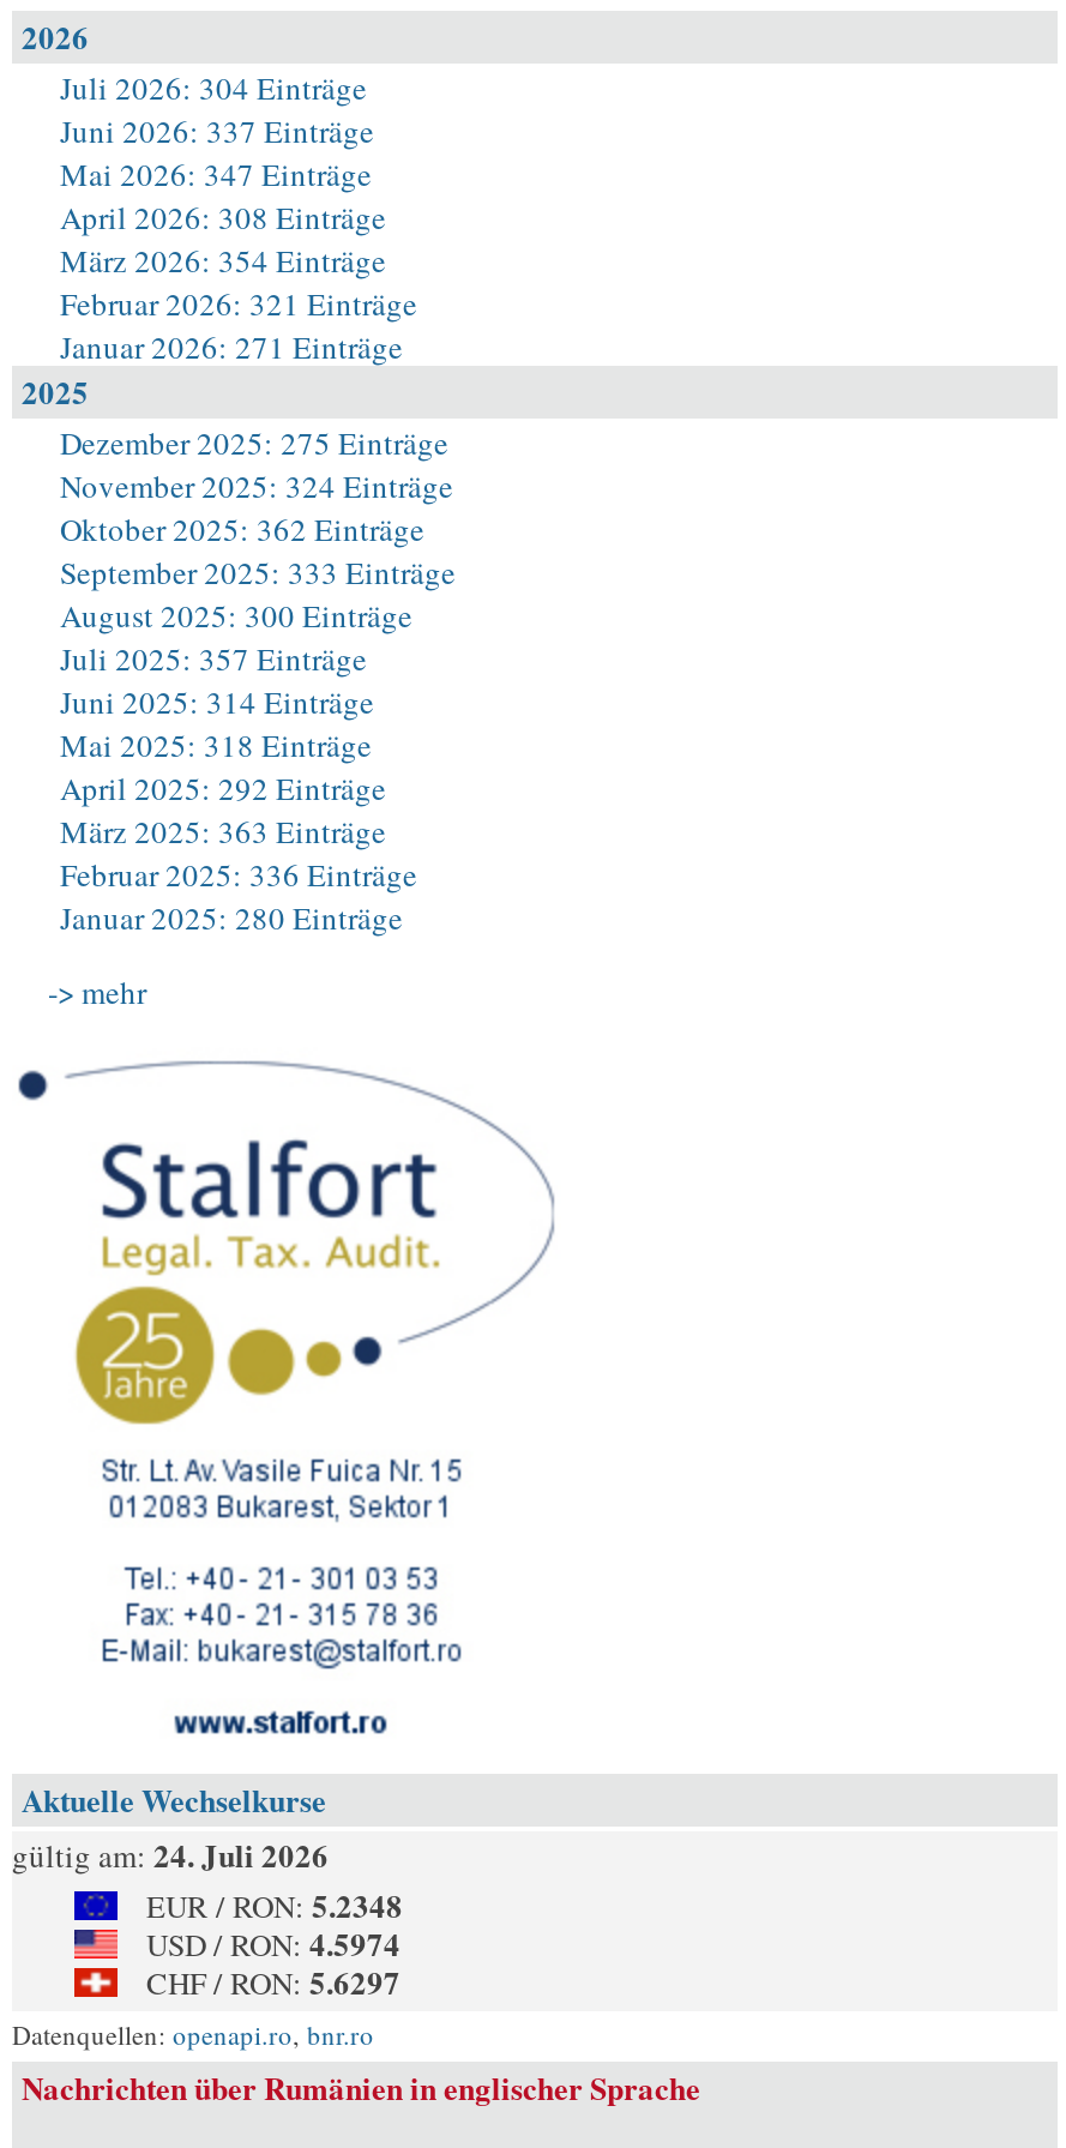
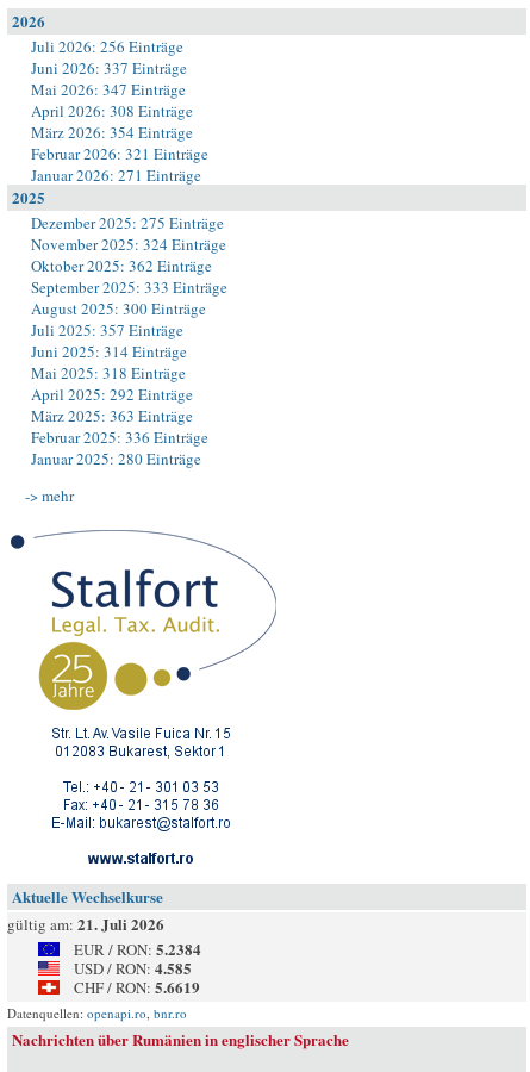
[60,66,367,109] Juli 2026: 304 Einträge -> [31,36,183,57] Juli 2026: 256 Einträge
[12,1831,329,1877] gültig am: 24. Juli 2026 -> [7,912,164,935] gültig am: 21. Juli 2026
[146,1882,403,1927] EUR / RON: 5.2348 -> [74,937,201,960] EUR / RON: 5.2384
[146,1920,400,1966] USD / RON: 4.5974 -> [74,956,192,979] USD / RON: 4.585
[146,1959,400,2004] CHF / RON: 5.6297 -> [74,976,200,998] CHF / RON: 5.6619

